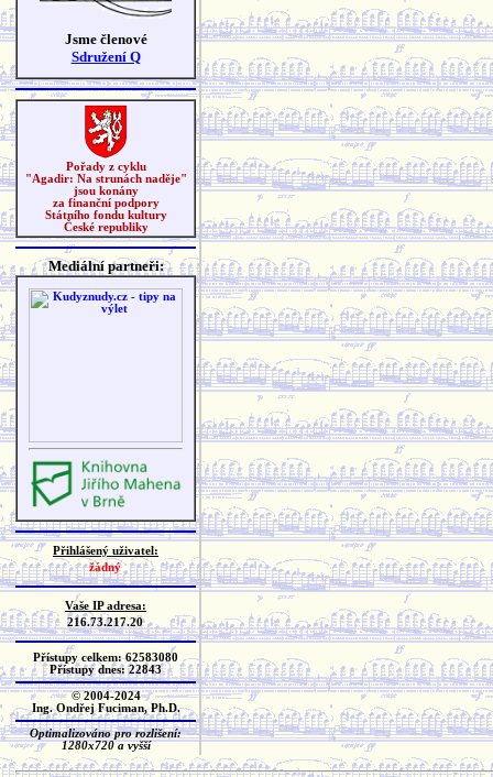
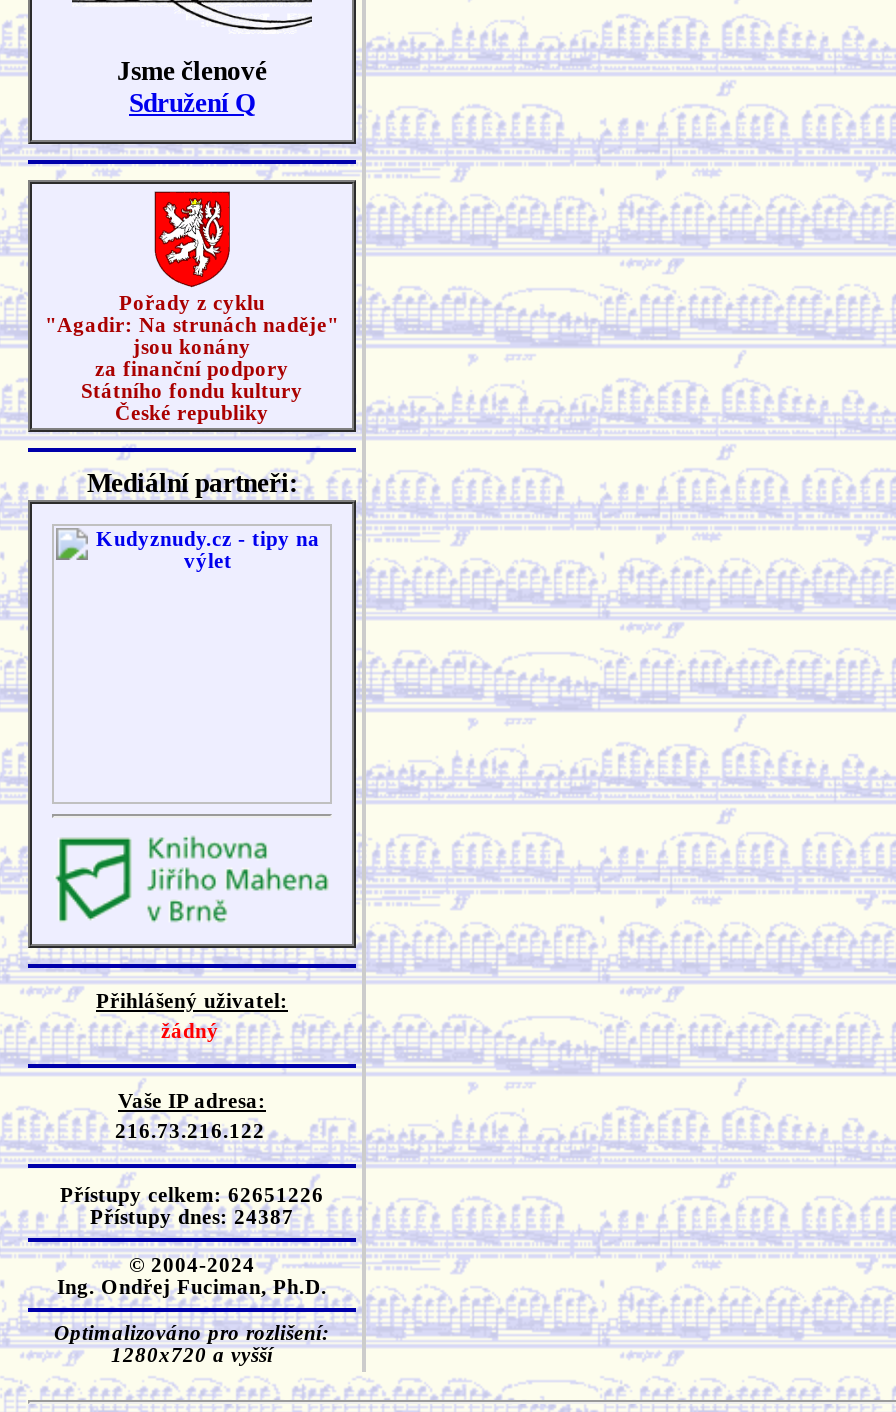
[67,616,143,628] 216.73.217.20 -> [115,1120,265,1142] 216.73.216.122
[33,652,178,664] Přístupy celkem: 62583080 -> [60,1184,324,1206] Přístupy celkem: 62651226
[50,664,162,676] Přístupy dnes: 22843 -> [90,1206,294,1228] Přístupy dnes: 24387

